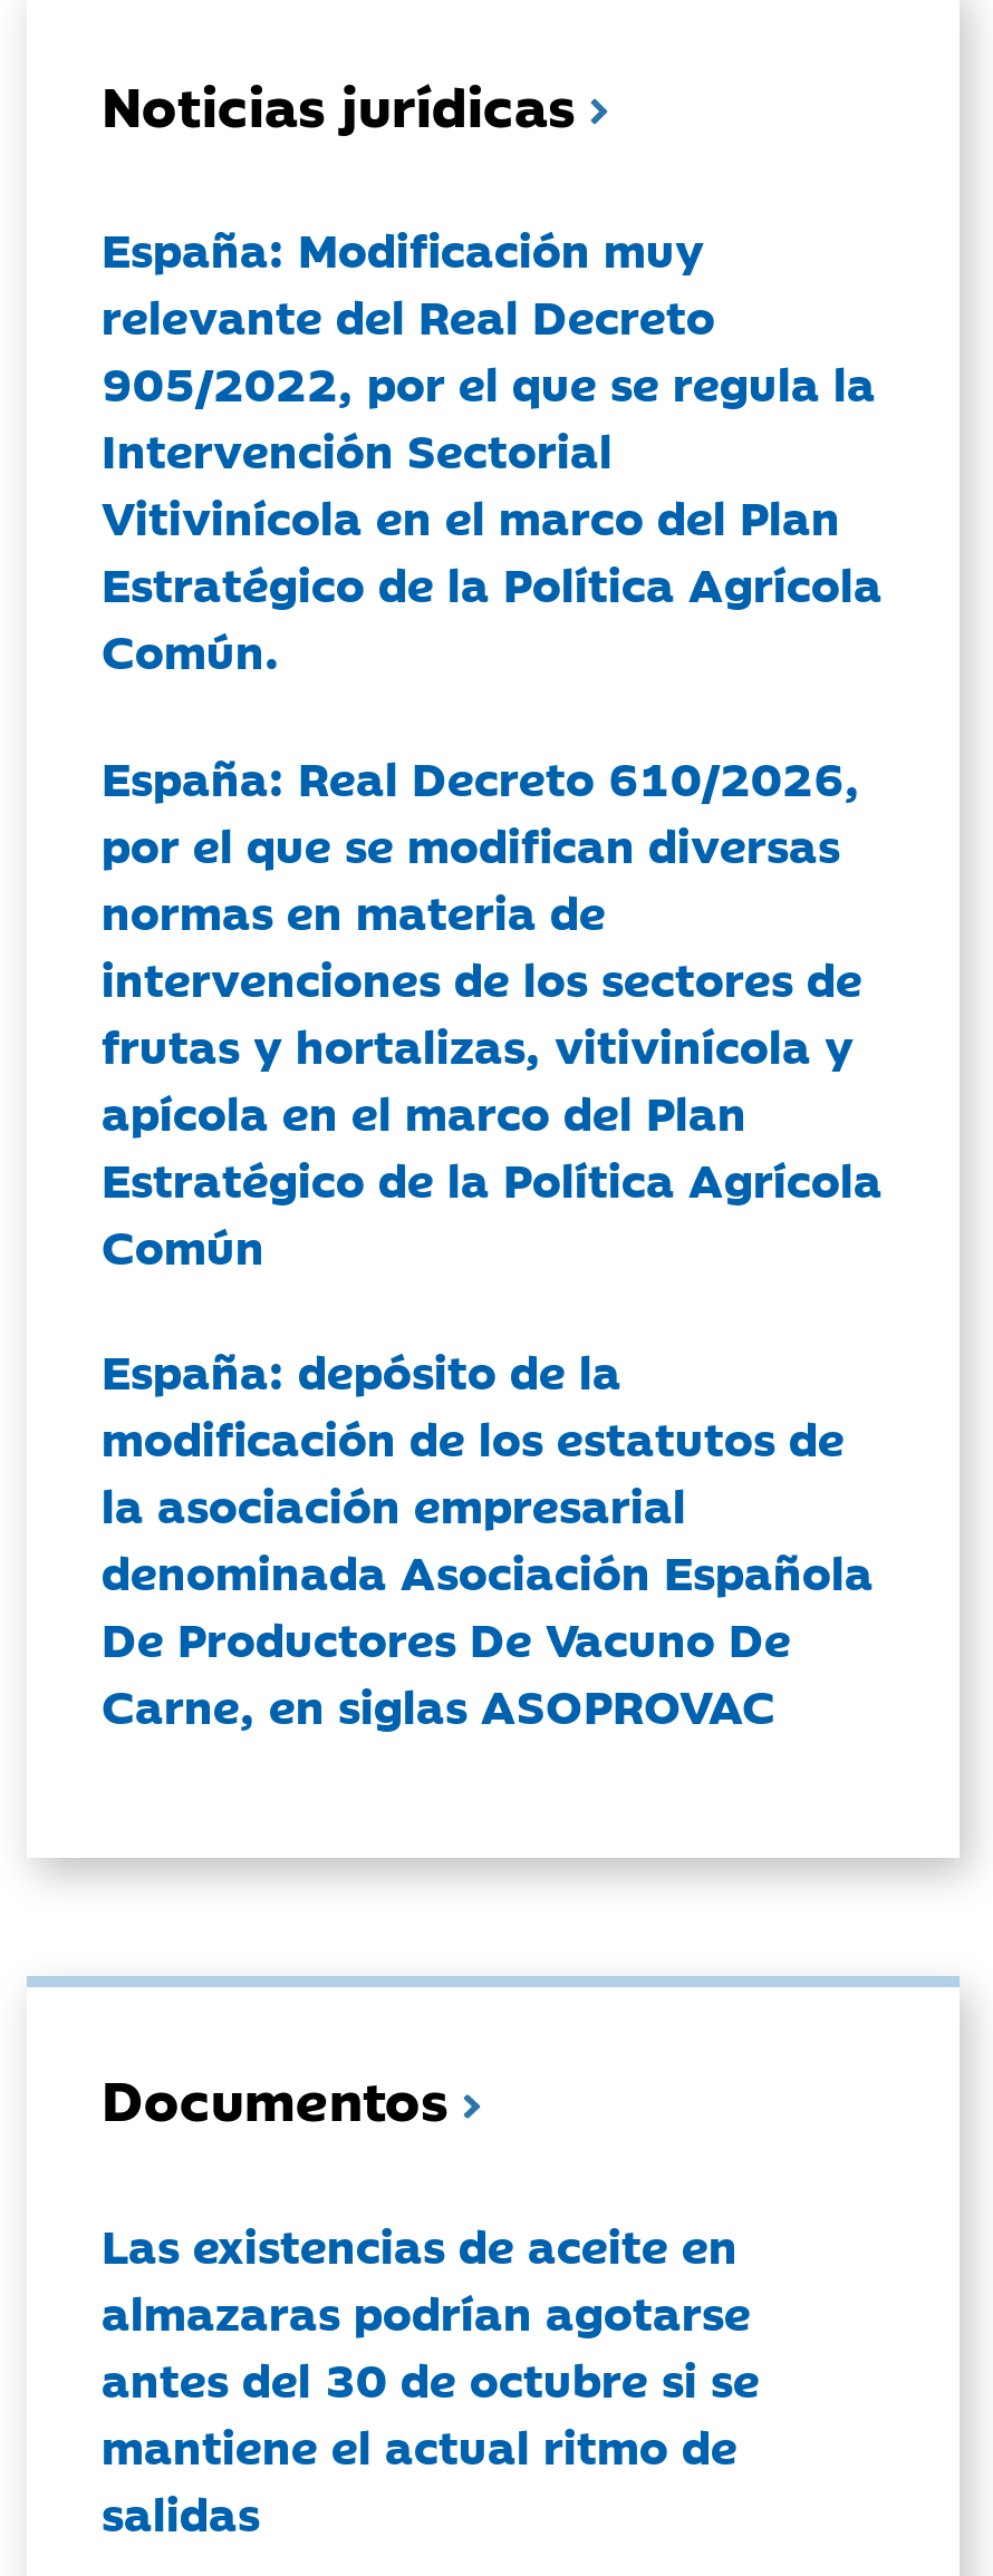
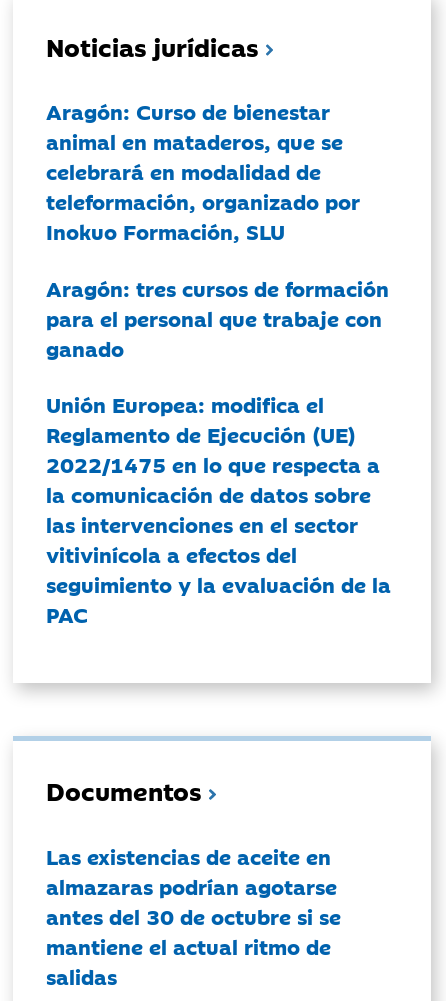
[101,215,882,683] España: Modificación muy | relevante del Real Decreto | 905/2022, por el que se regula la | Intervención Sectorial | Vitivinícola en el marco del Plan | Estratégico de la Política Agrícola | Común. -> [46,96,360,246] Aragón: Curso de bienestar | animal en mataderos, que se | celebrará en modalidad de | teleformación, organizado por | Inokuo Formación, SLU
[101,742,882,1278] España: Real Decreto 610/2026, | por el que se modifican diversas | normas en materia de | intervenciones de los sectores de | frutas y hortalizas, vitivinícola y | apícola en el marco del Plan | Estratégico de la Política Agrícola | Común -> [46,273,389,363] Aragón: tres cursos de formación | para el personal que trabaje con | ganado
[101,1337,873,1739] España: depósito de la | modificación de los estatutos de | la asociación empresarial | denominada Asociación Española | De Productores De Vacuno De | Carne, en siglas ASOPROVAC -> [46,389,391,629] Unión Europea: modifica el | Reglamento de Ejecución (UE) | 2022/1475 en lo que respecta a | la comunicación de datos sobre | las intervenciones en el sector | vitivinícola a efectos del | seguimiento y la evaluación de la | PAC

